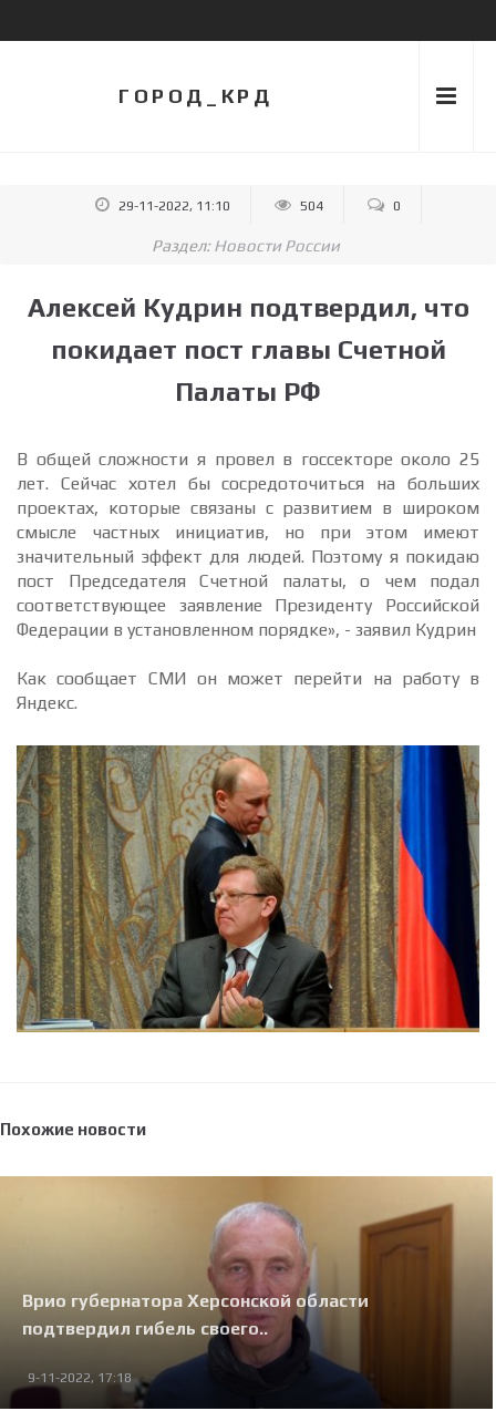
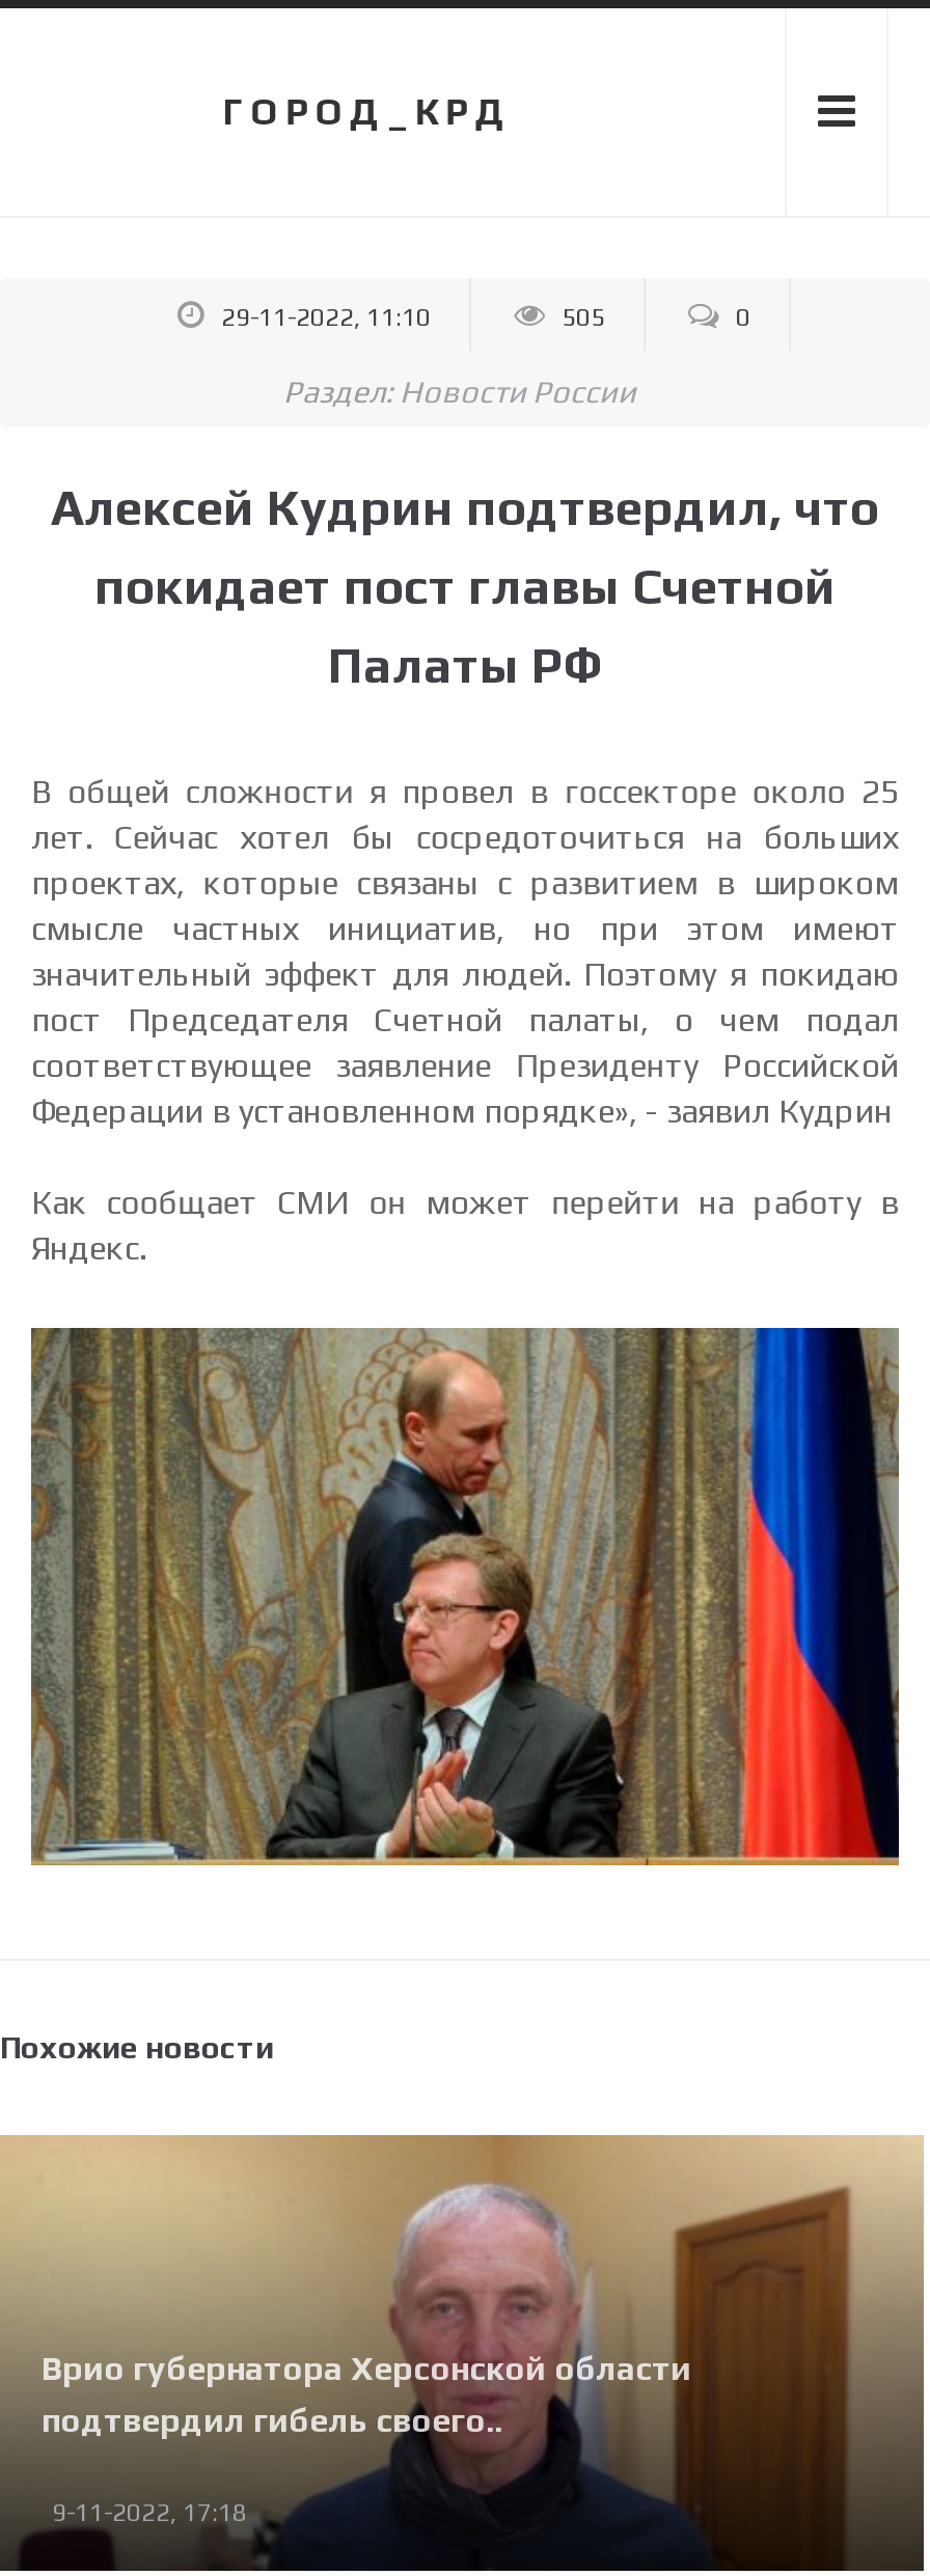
[296,198,323,214] 504 -> [555,303,605,332] 505

